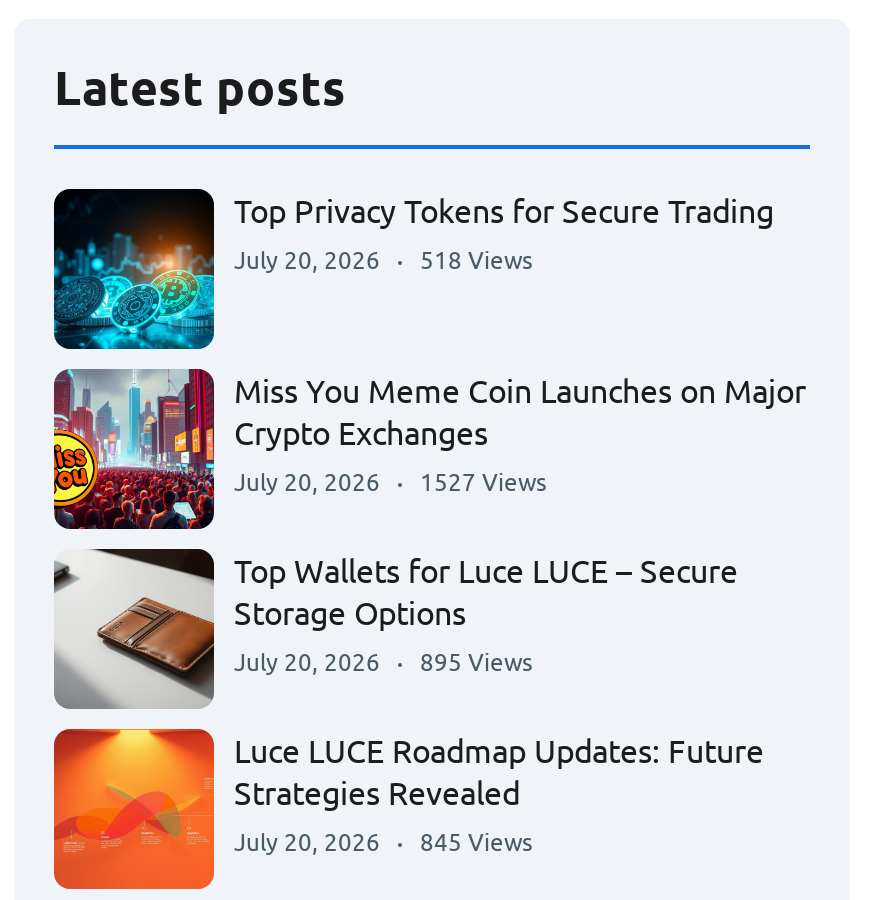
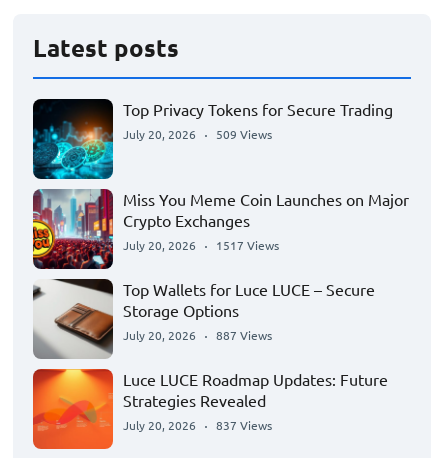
[234,243,532,275] July 20, 2026 518 Views -> [123,126,272,142] July 20, 2026 509 Views
[234,465,546,497] July 20, 2026 1527 Views -> [123,237,279,253] July 20, 2026 1517 Views
[234,645,532,677] July 20, 2026 895 Views -> [123,327,272,343] July 20, 2026 887 Views
[234,825,532,857] July 20, 2026 845 Views -> [123,417,272,433] July 20, 2026 837 Views

